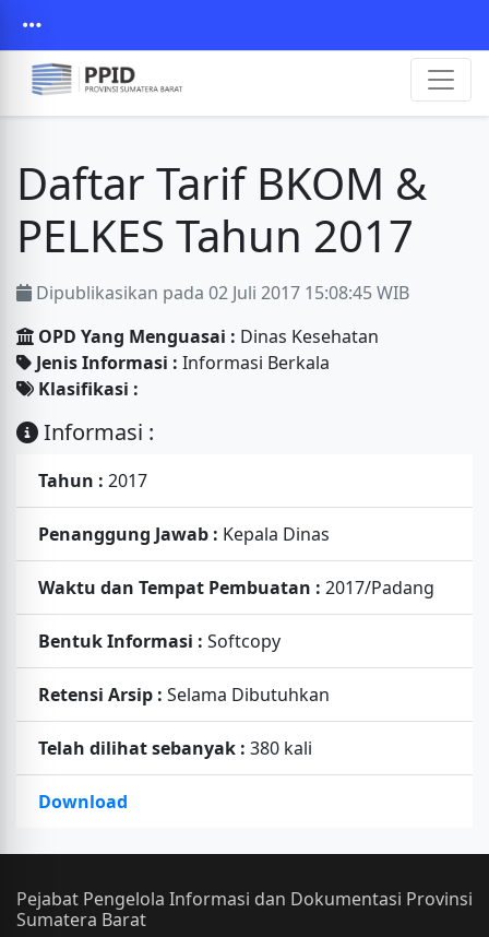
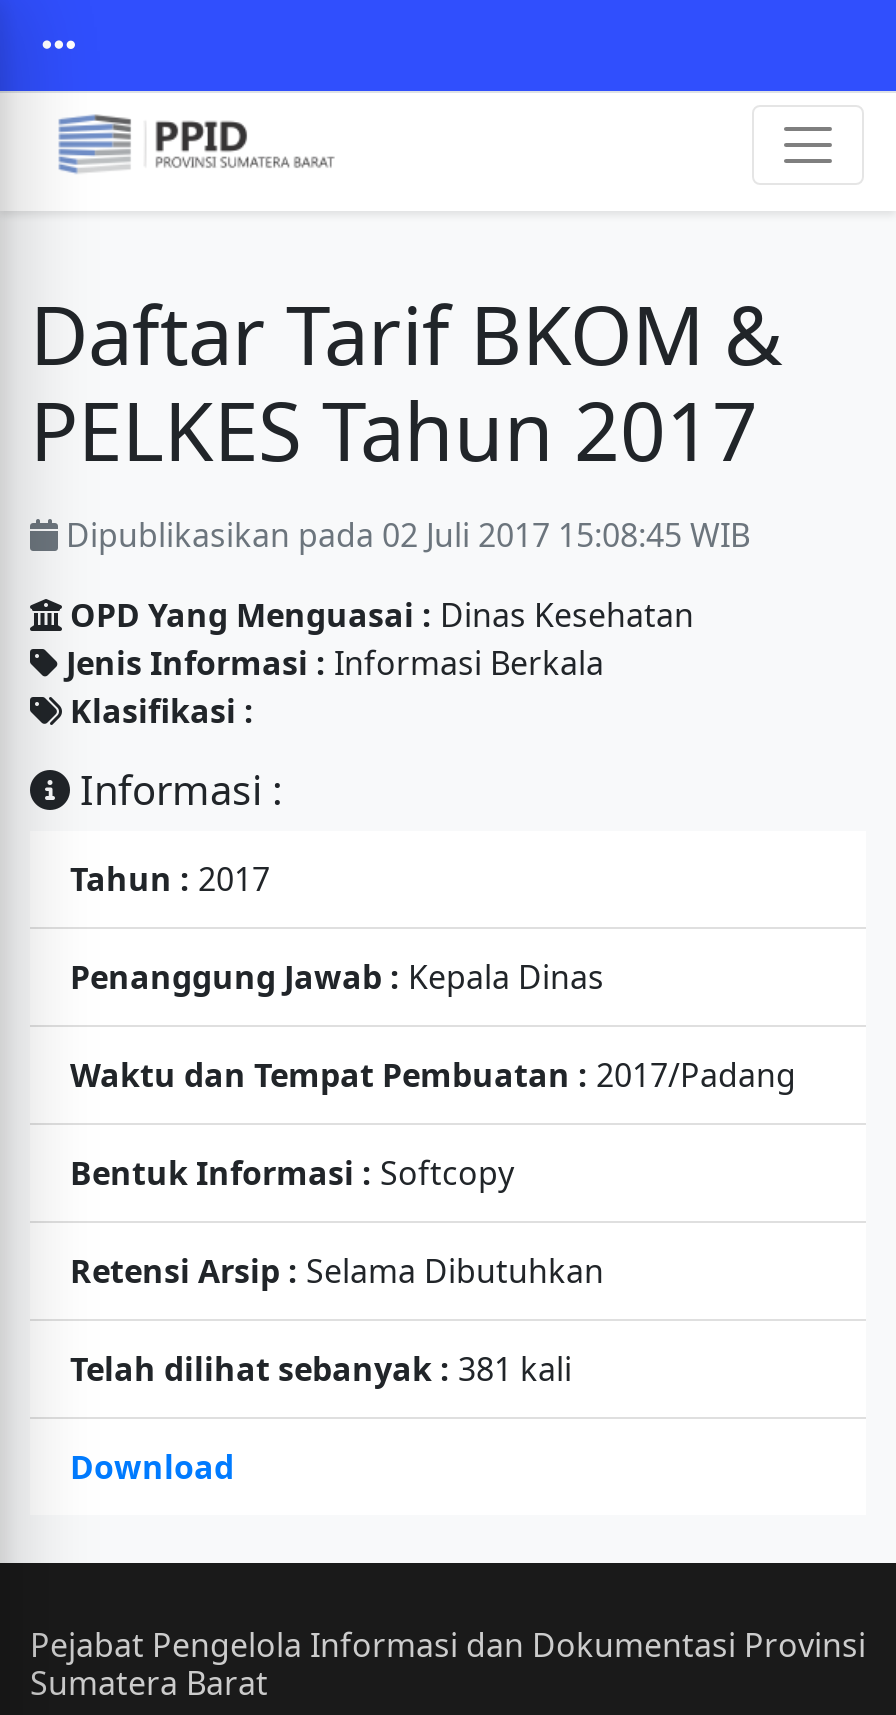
[38,736,312,760] Telah dilihat sebanyak : 380 kali -> [70,1347,572,1391] Telah dilihat sebanyak : 381 kali

